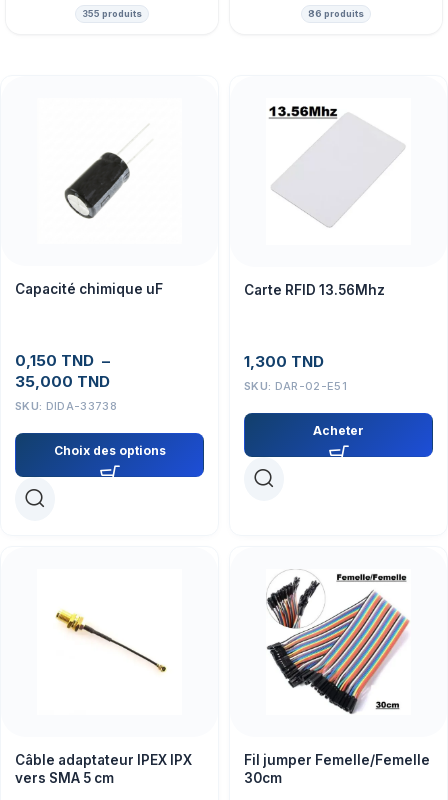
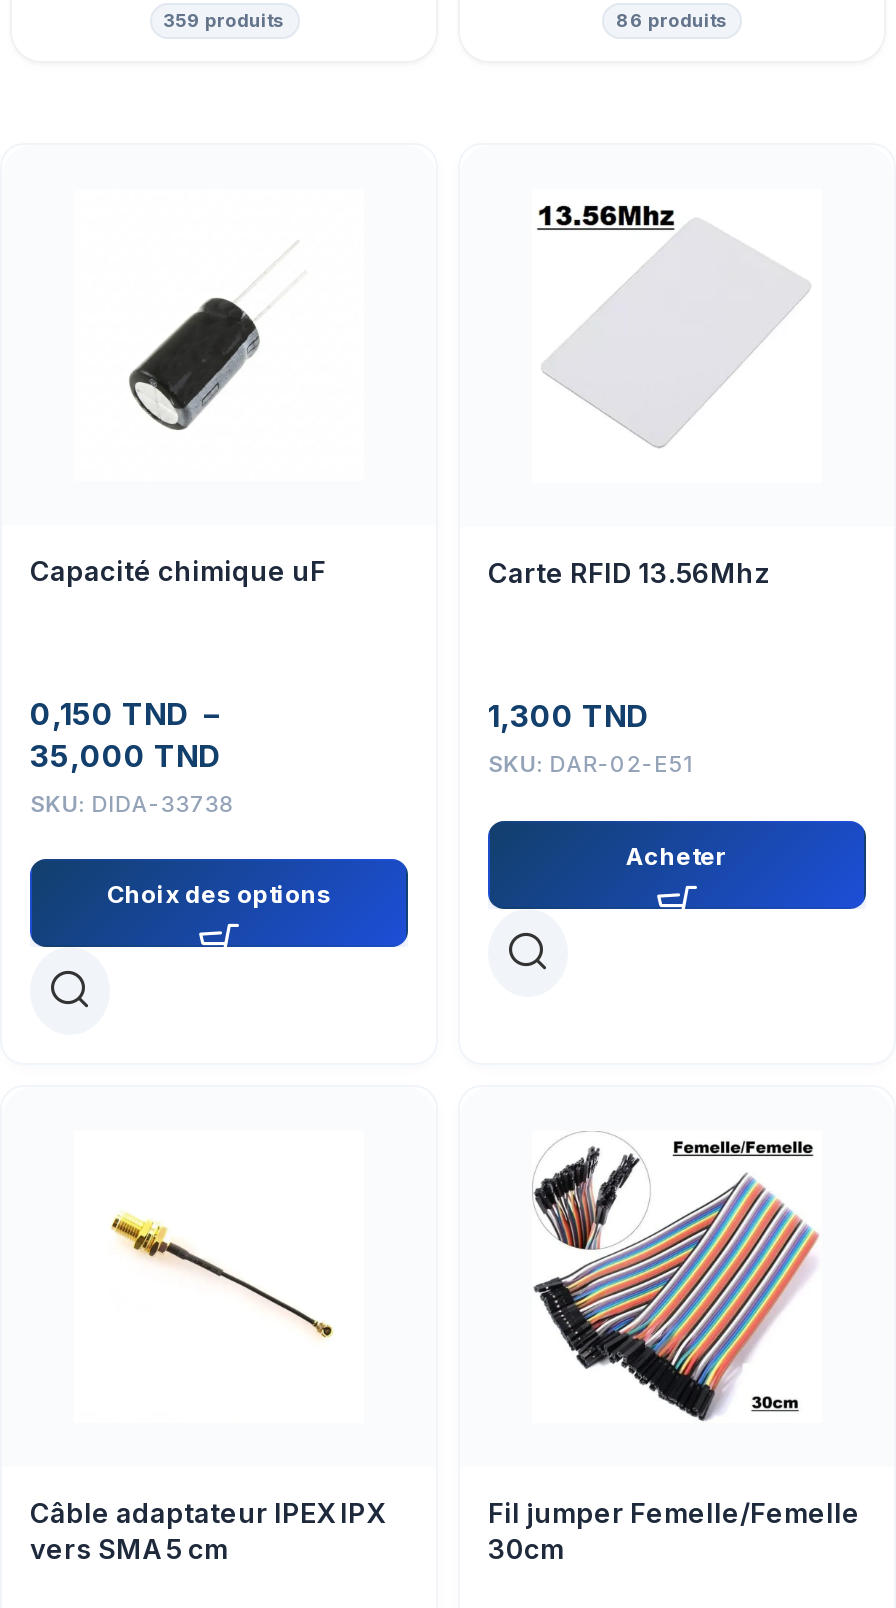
[82,8,142,19] 355 produits -> [163,10,285,32] 359 produits

